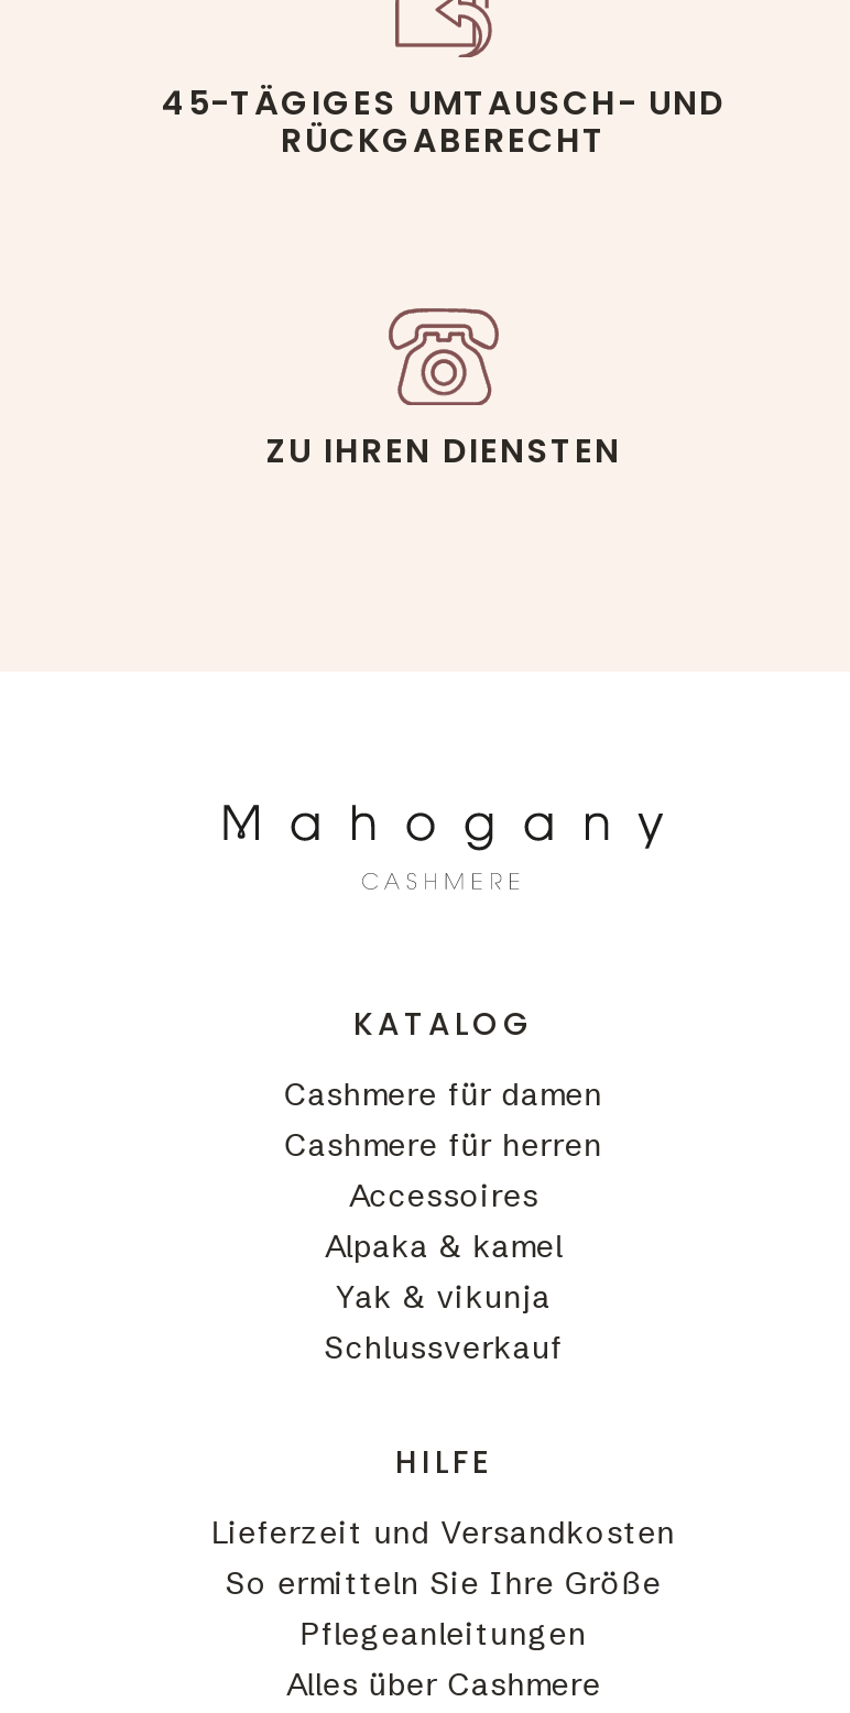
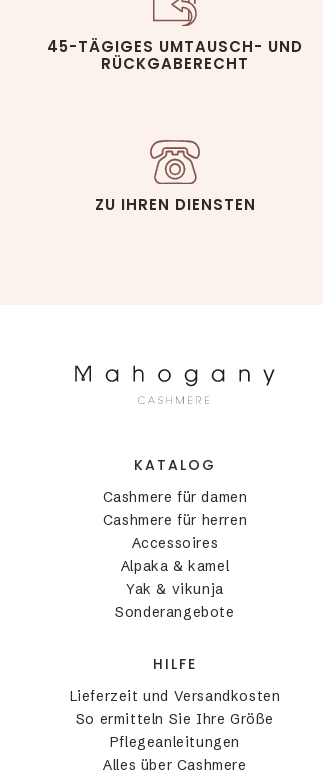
[324,1328,563,1367] Schlussverkauf -> [115,603,235,621] Sonderangebote

